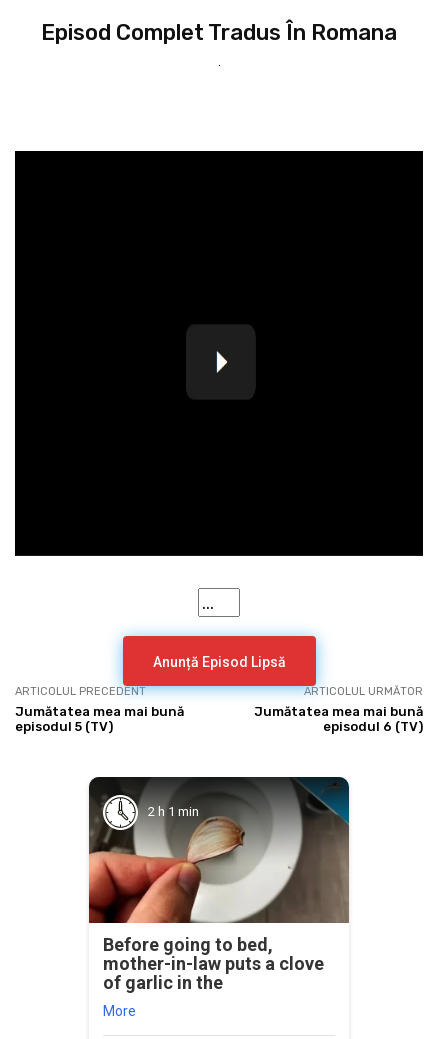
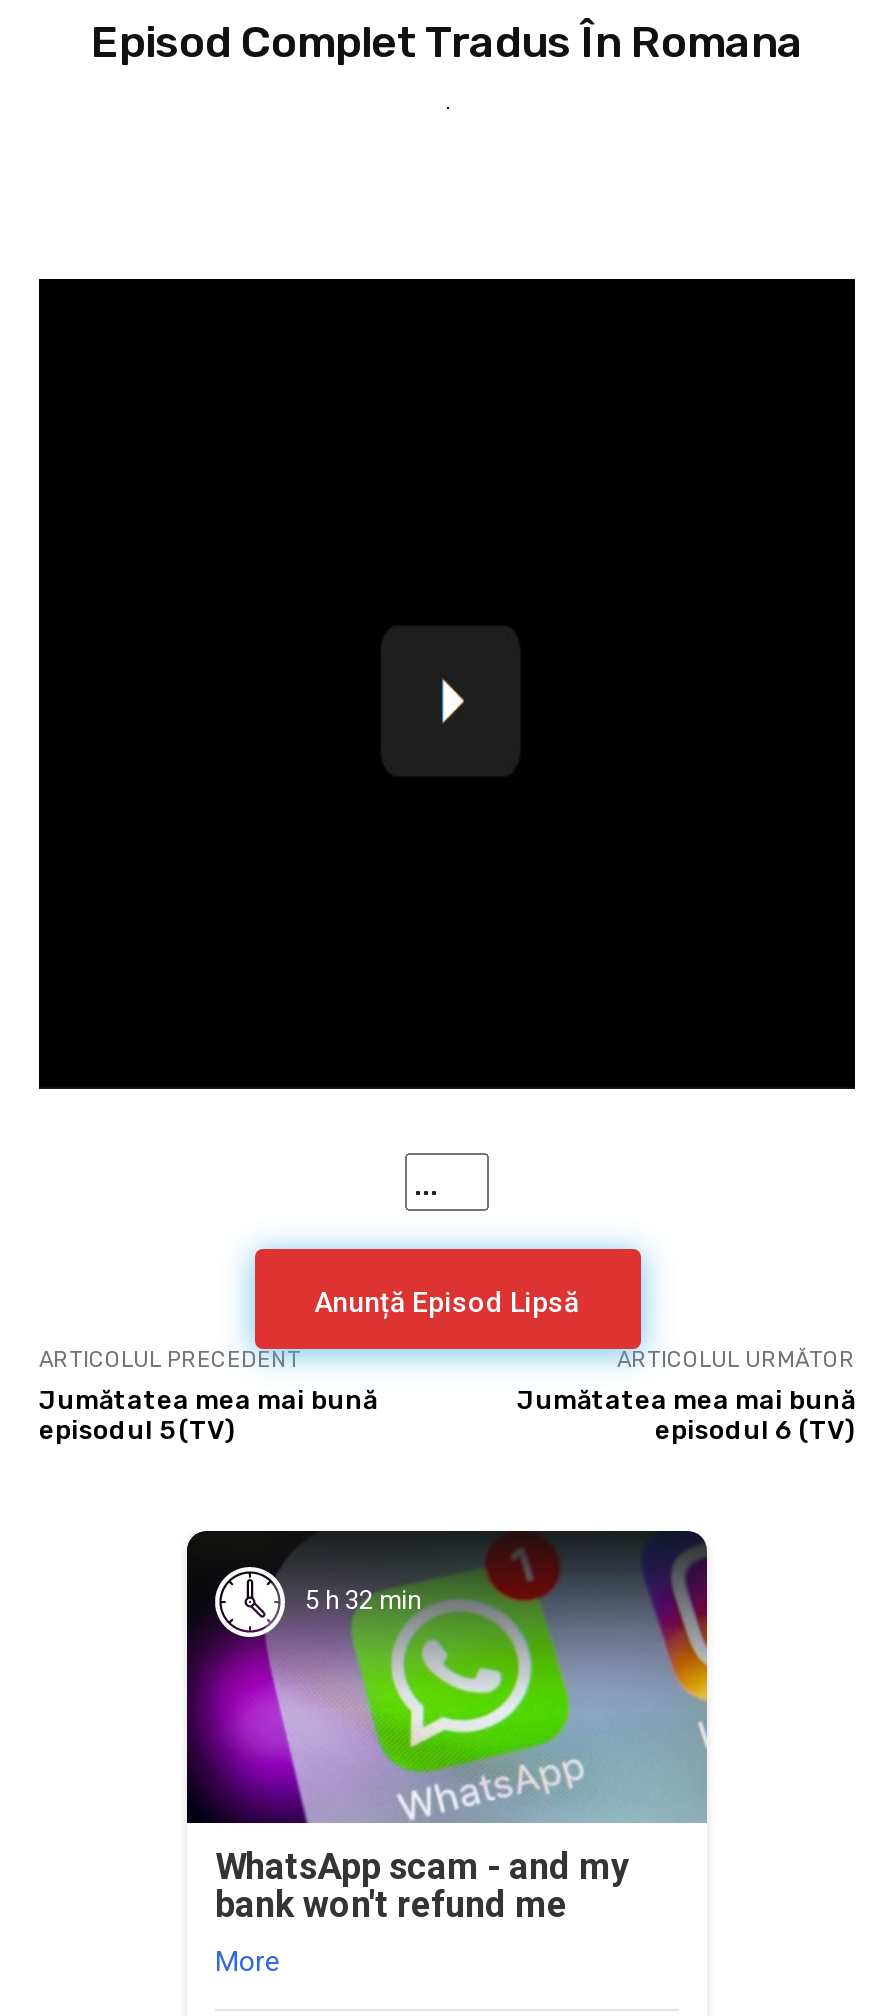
[88,780,349,924] [image] | 2 h 1 min -> [185,1537,707,1823] [image] | 5 h 32 min
[103,934,324,993] Before going to bed, | mother-in-law puts a clove | of garlic in the -> [215,1845,629,1925] WhatsApp scam - and my | bank won't refund me

